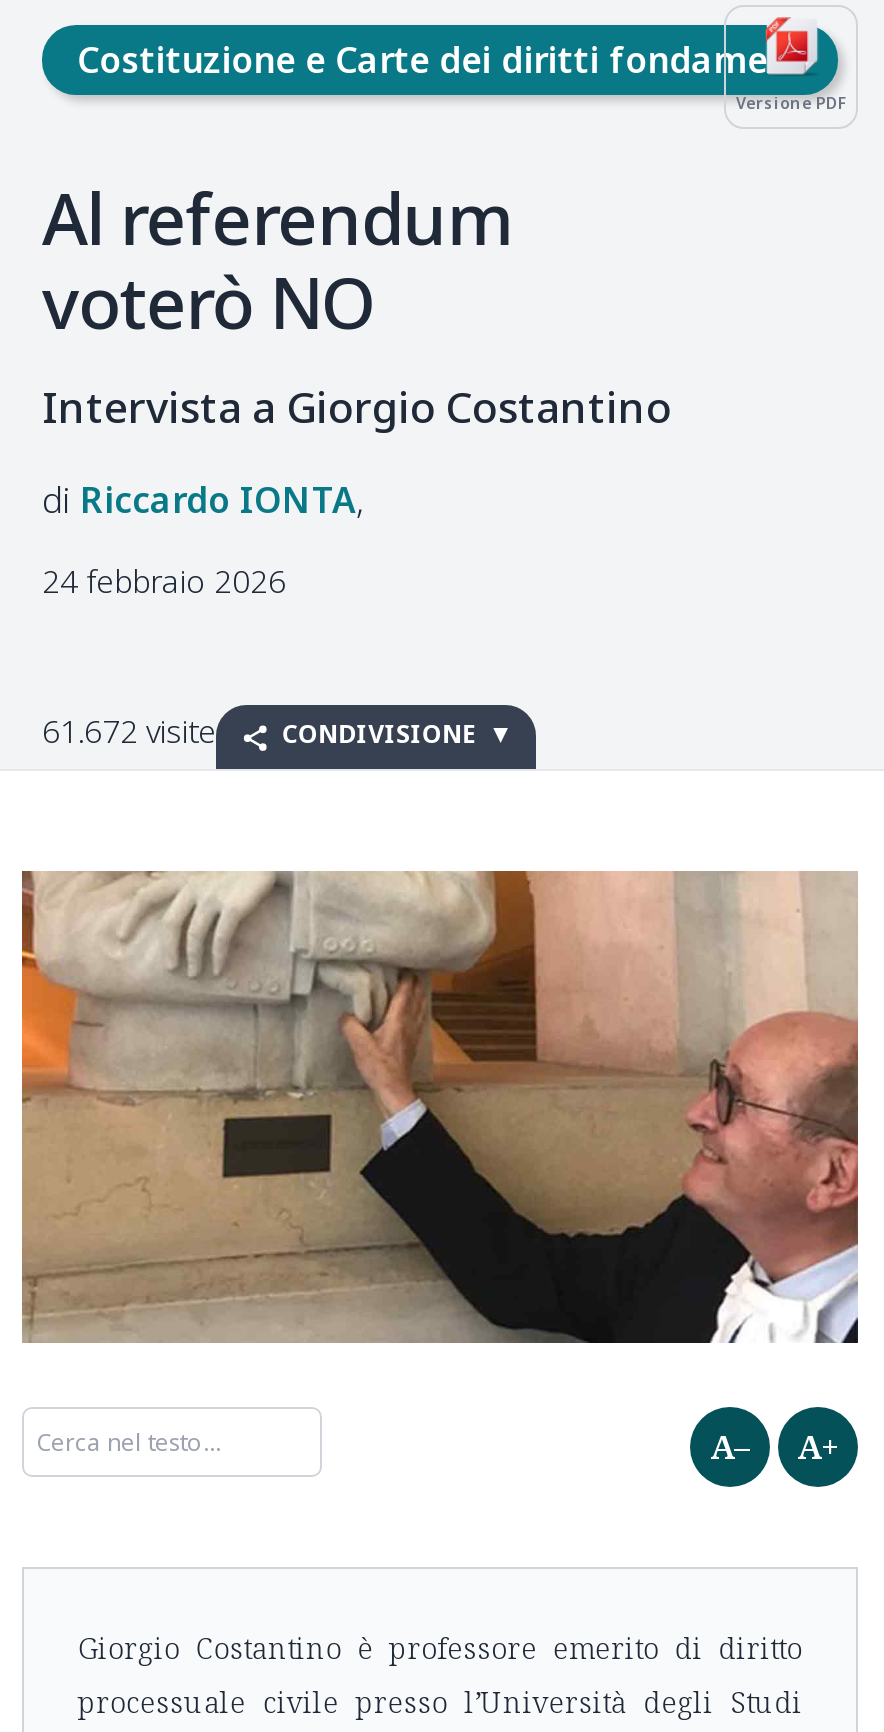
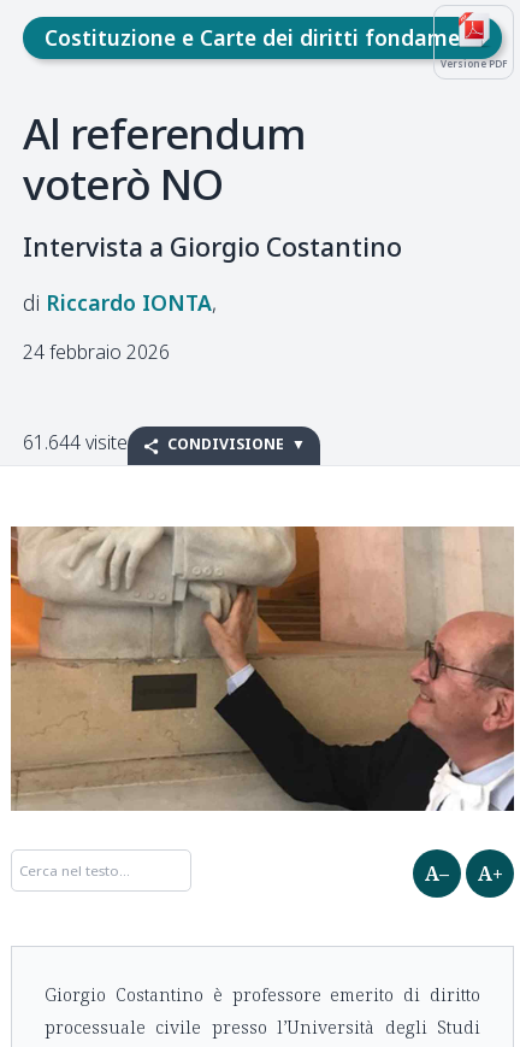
[42,710,476,754] 61.672 visite CONDIVISIONE -> [23,430,284,456] 61.644 visite CONDIVISIONE

